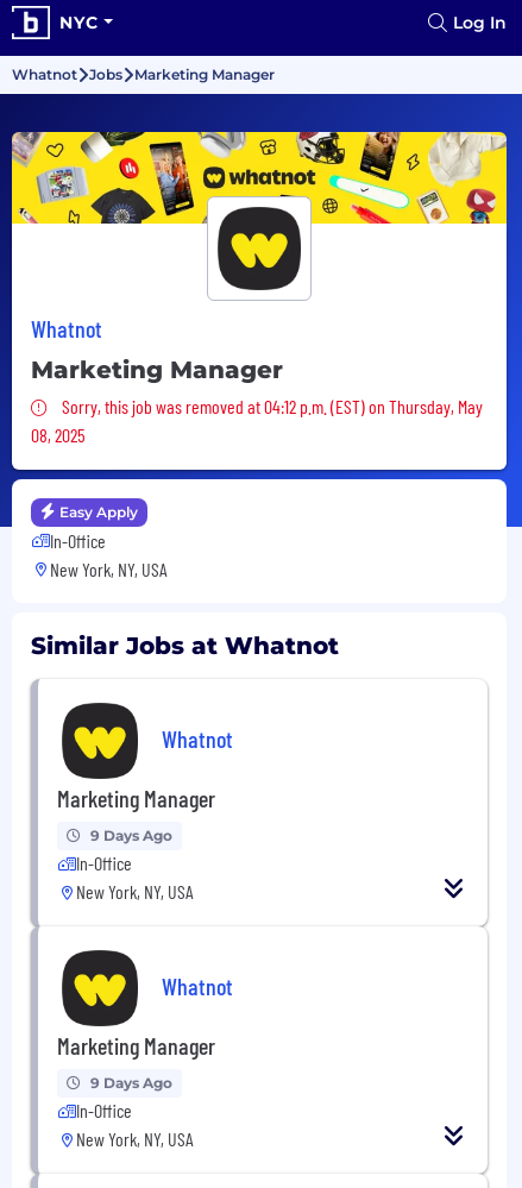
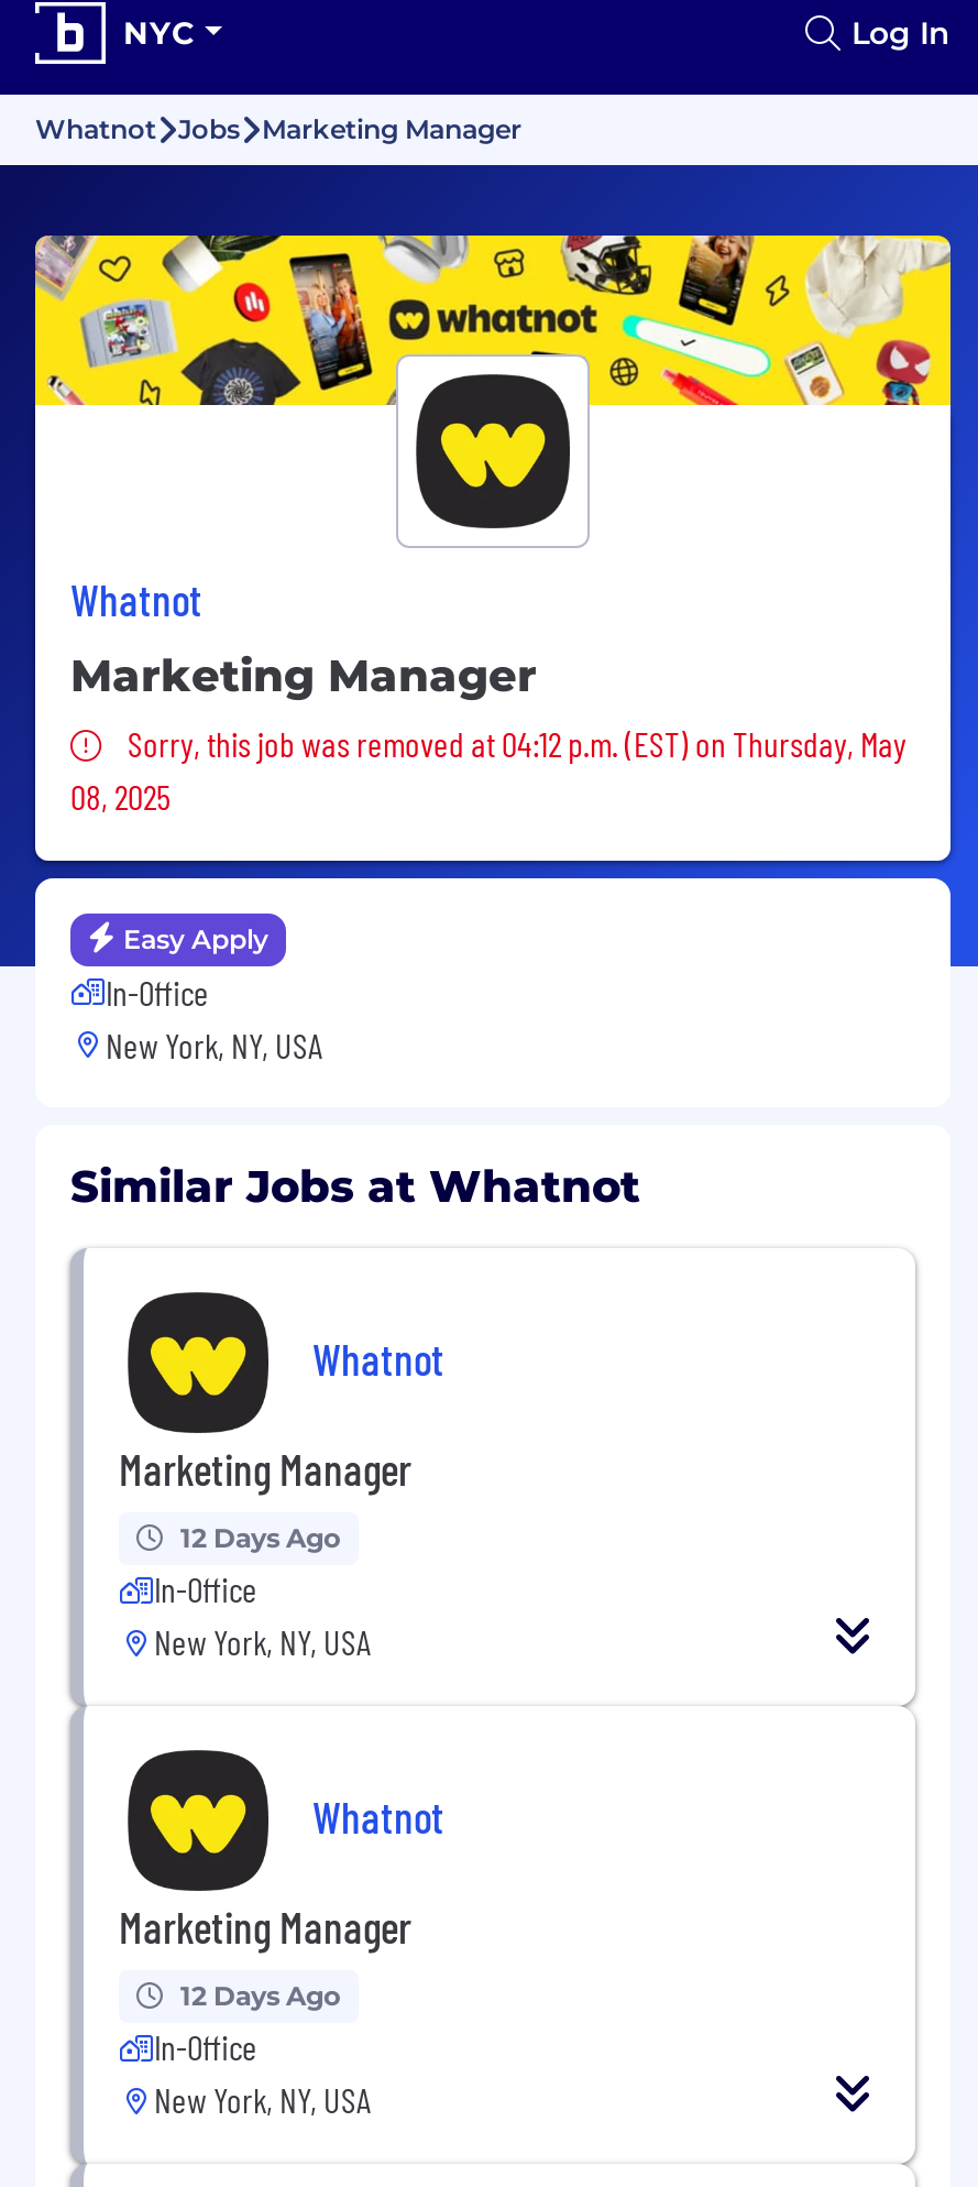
[90,826,172,844] 9 Days Ago -> [180,1520,341,1553] 12 Days Ago
[90,1073,172,1091] 9 Days Ago -> [180,1978,341,2011] 12 Days Ago

